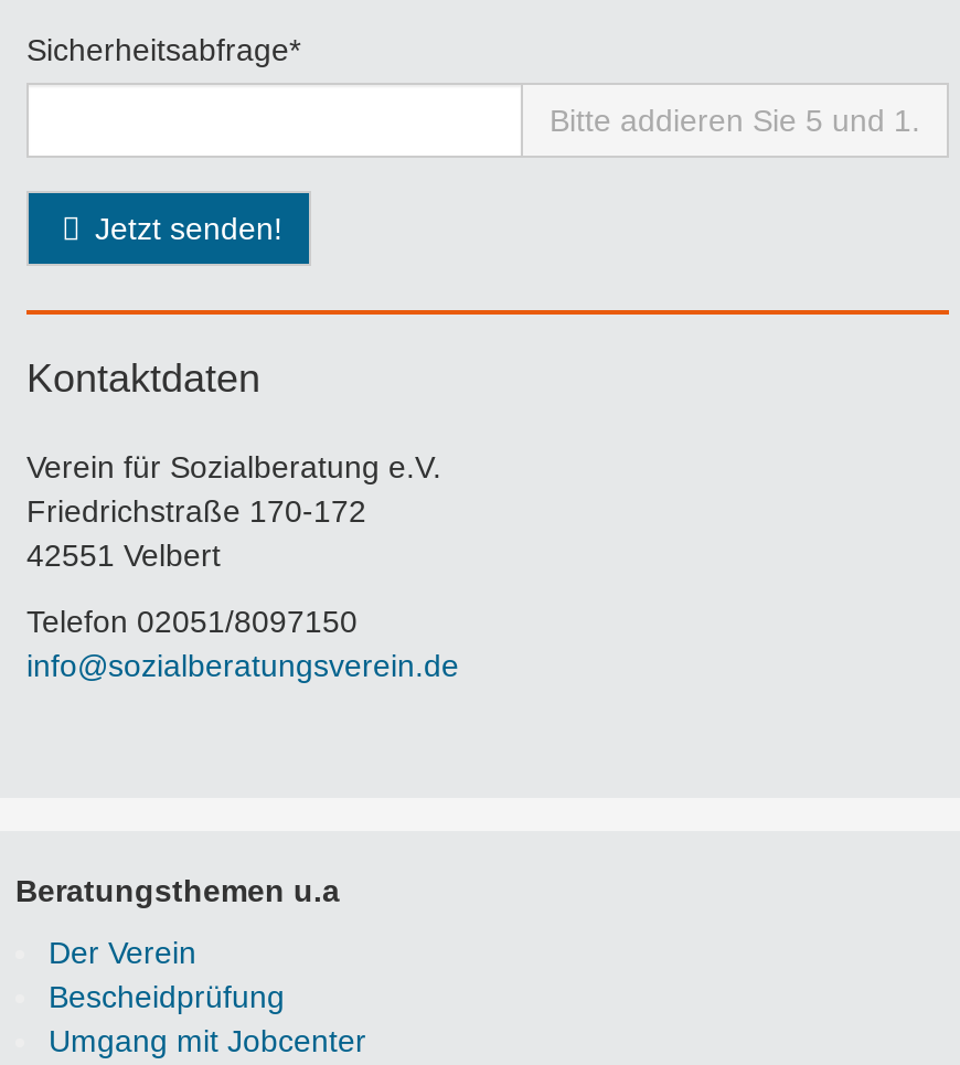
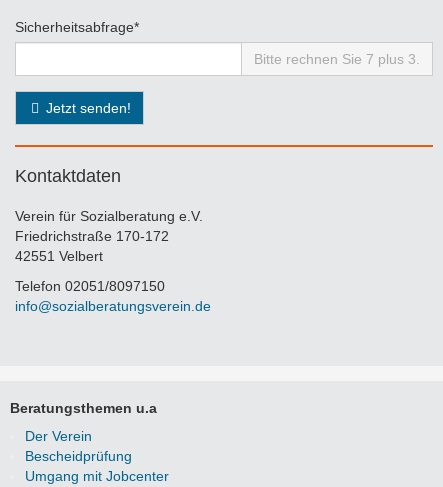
[550,103,920,139] Bitte addieren Sie 5 und 1. -> [254,51,420,67] Bitte rechnen Sie 7 plus 3.

